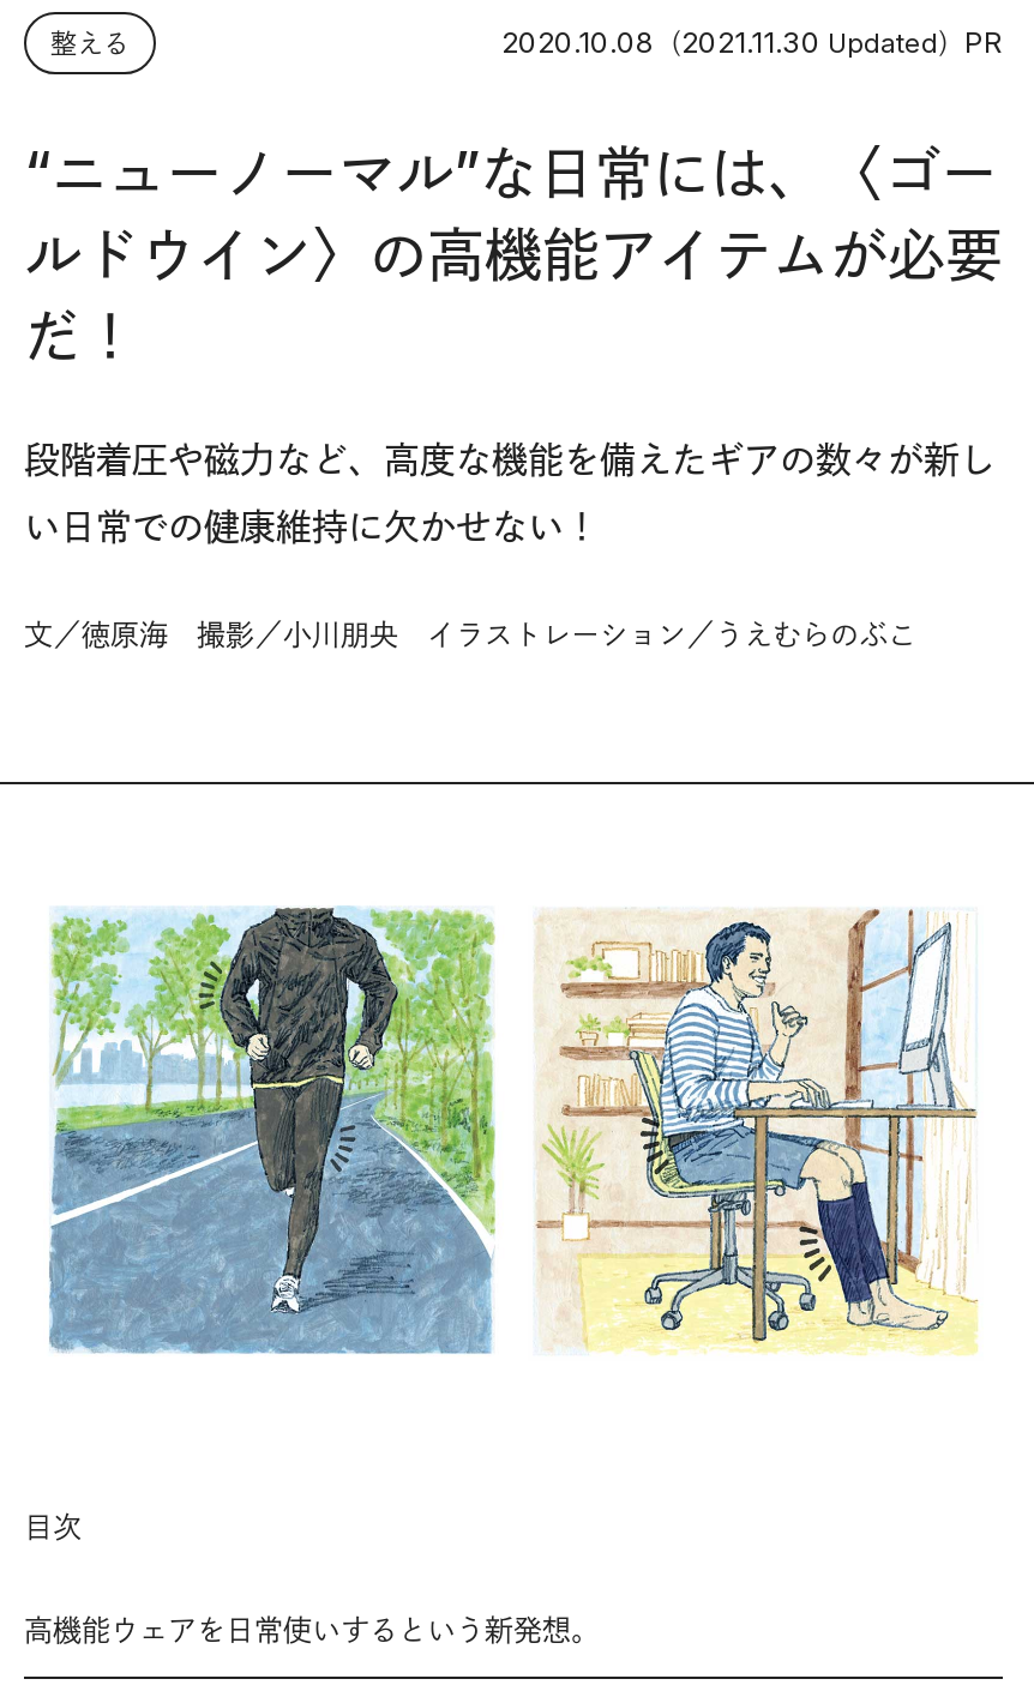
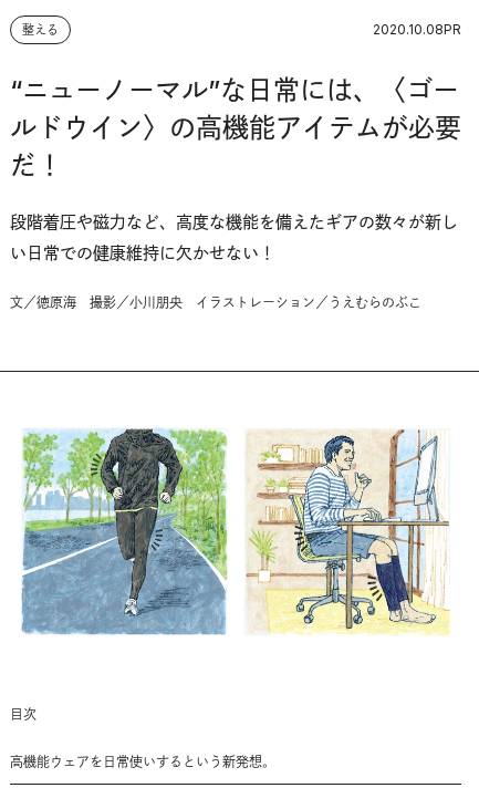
[501,24,1003,60] 2020.10.08（2021.11.30 Updated）PR -> [373,21,461,38] 2020.10.08PR

